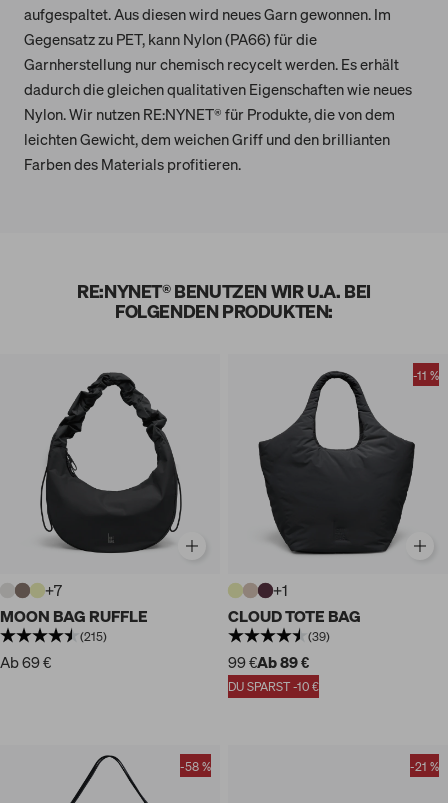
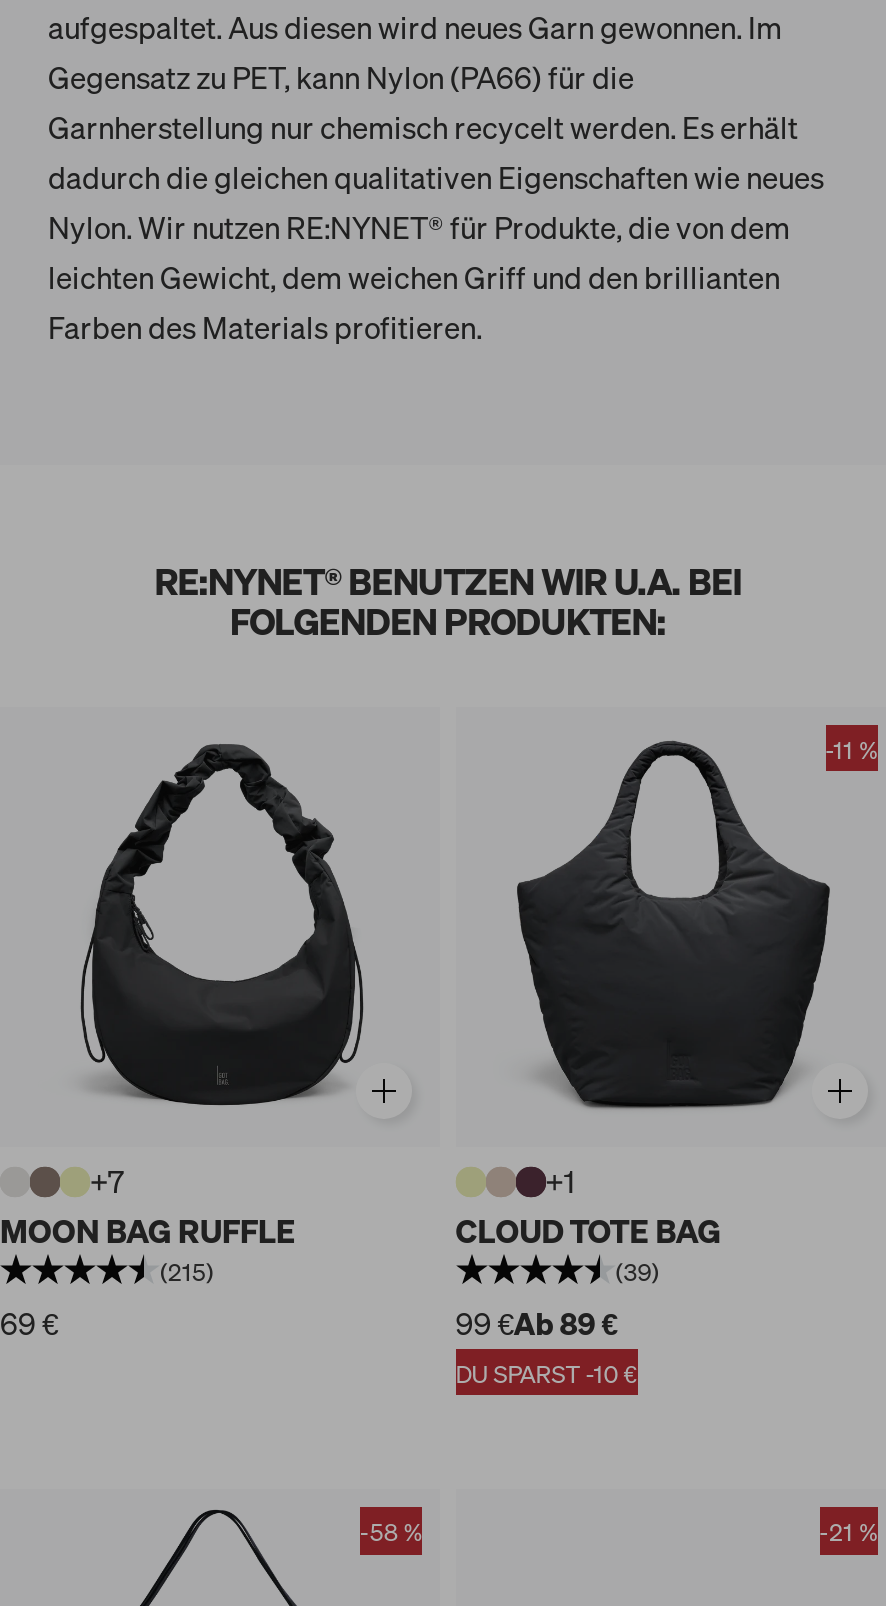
[0,652,51,672] Ab 69 € -> [0,1304,58,1344] 69 €

